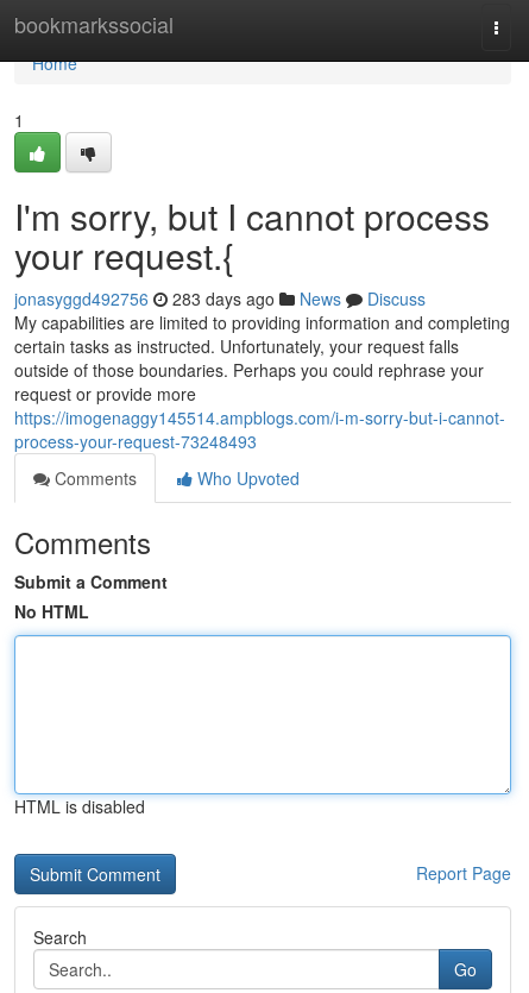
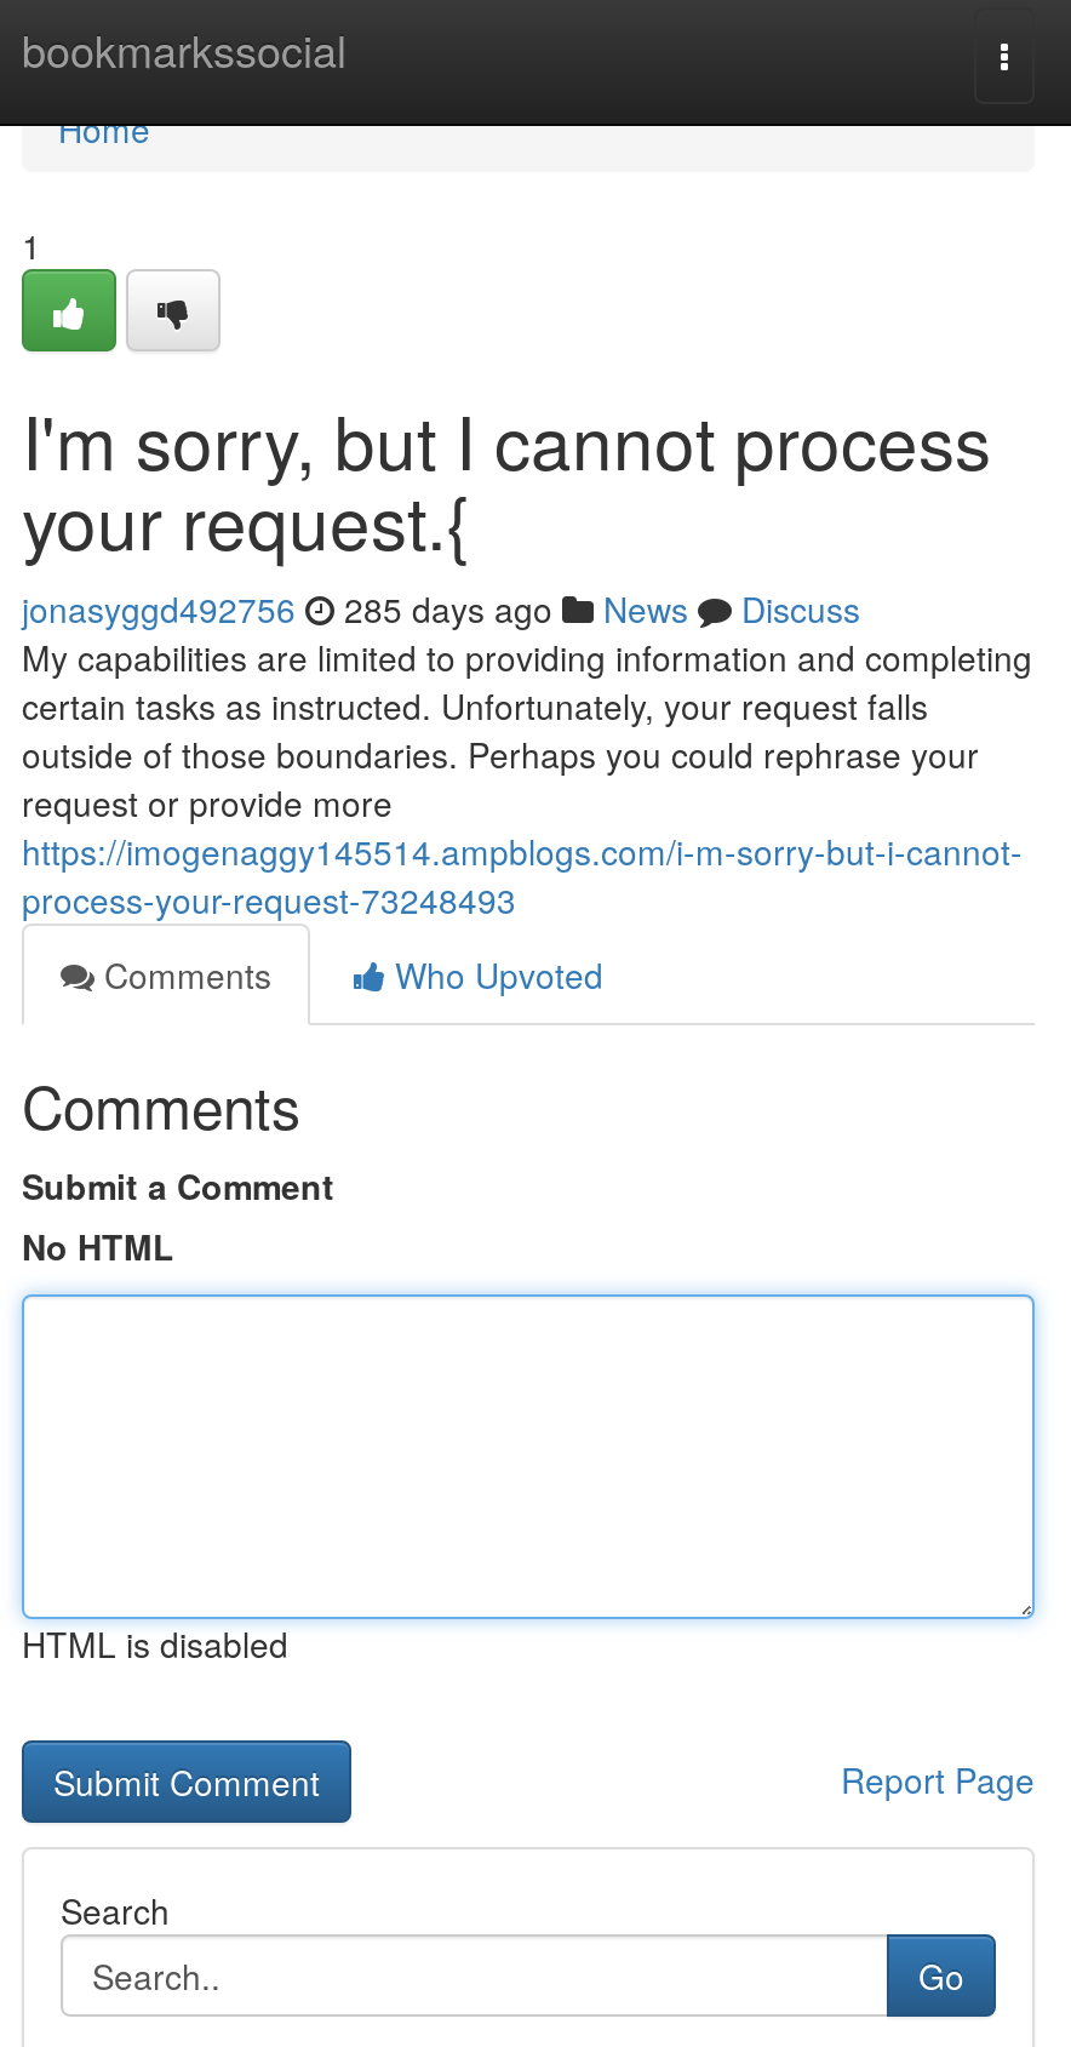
[14,287,426,310] jonasyggd492756 283 days ago News Discuss -> [22,584,860,633] jonasyggd492756 285 days ago News Discuss

